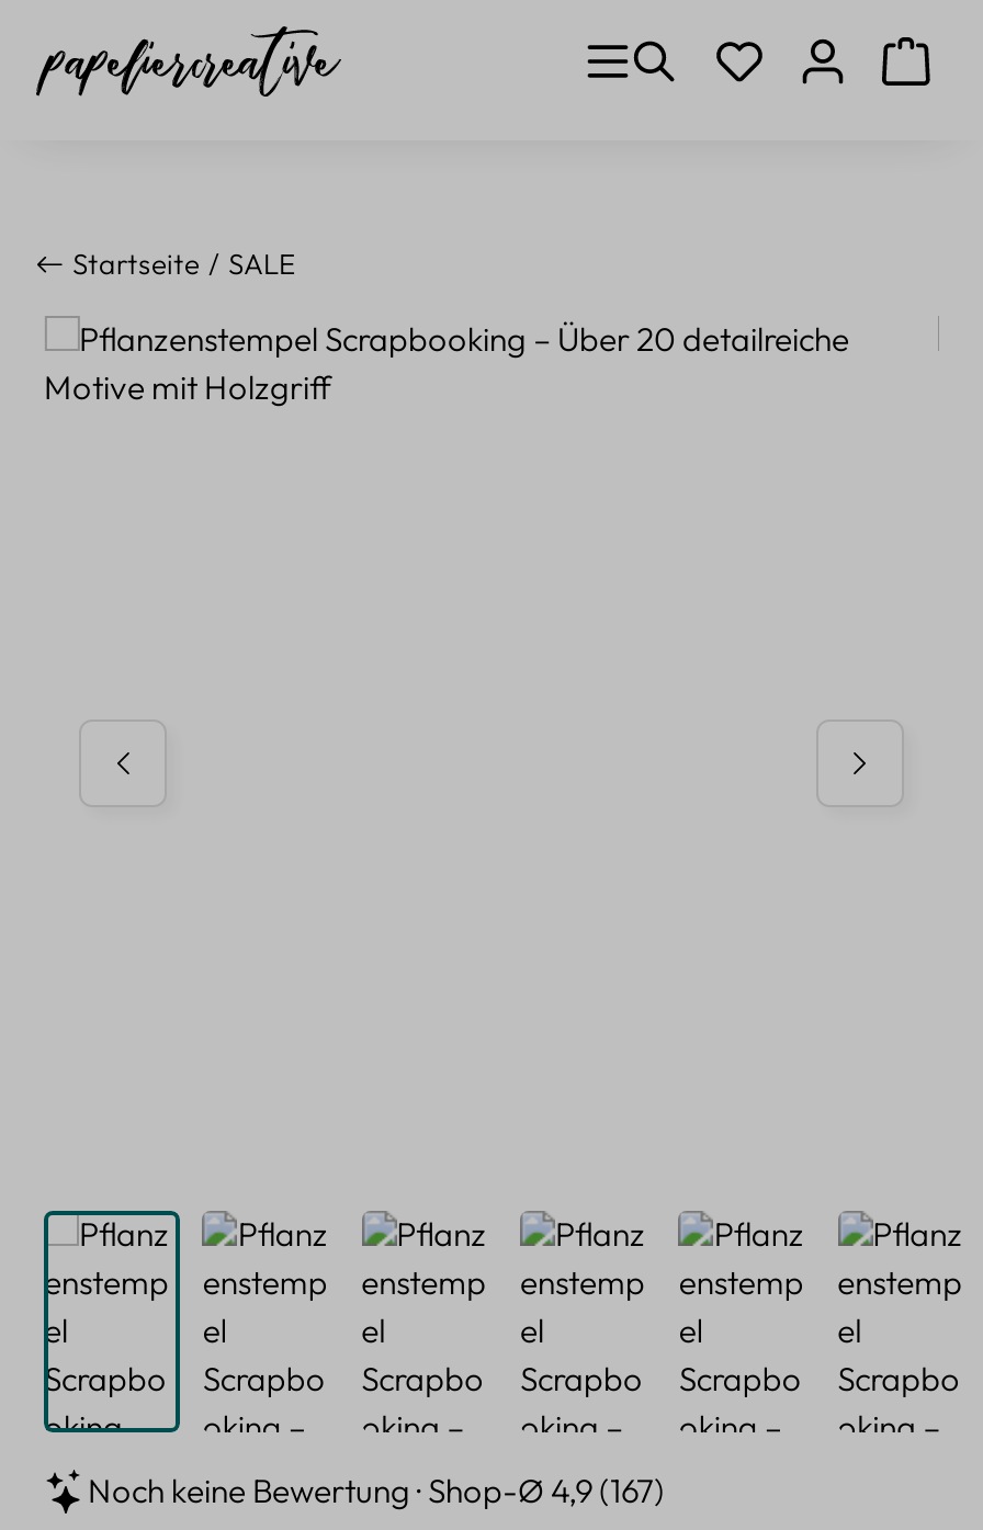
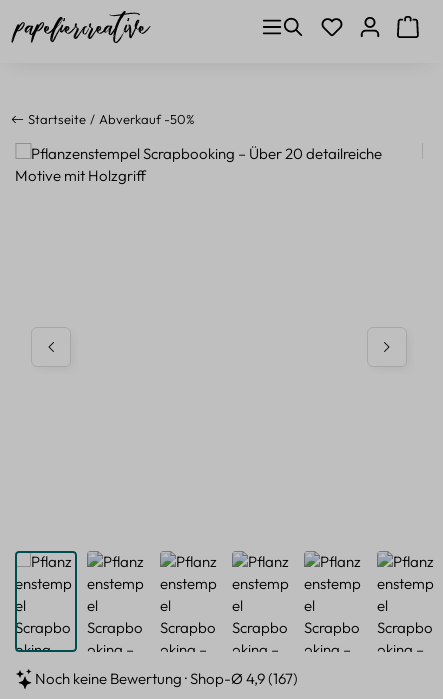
[228,246,296,281] SALE -> [99,111,195,127] Abverkauf -50%

